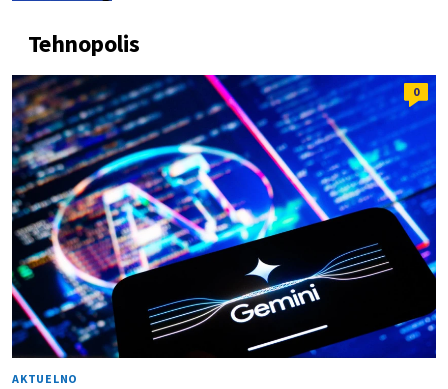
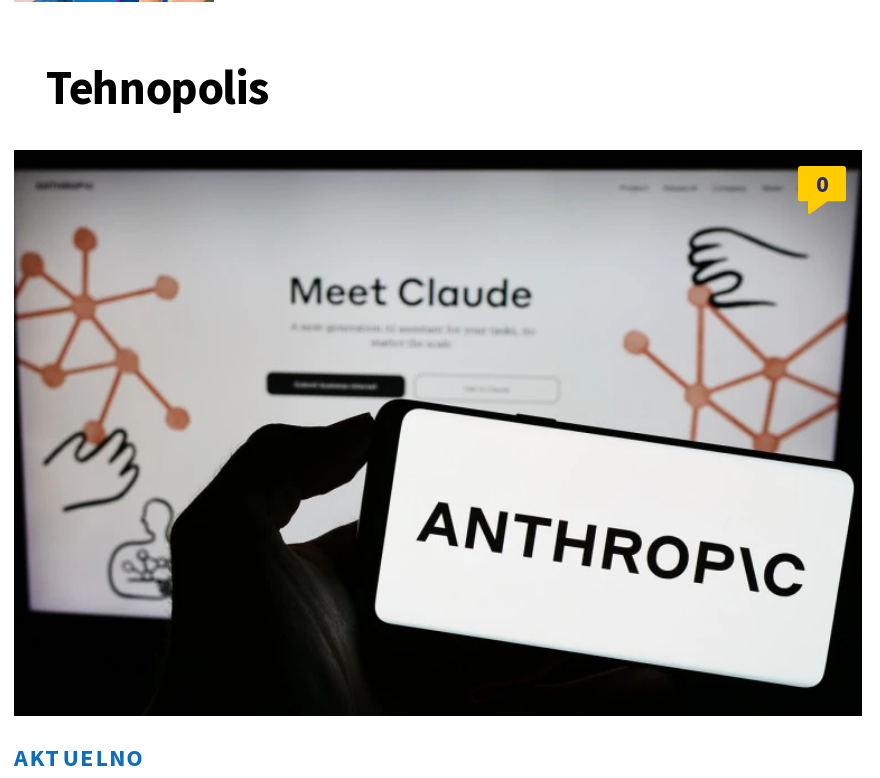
[11,74,437,359] [image] -> [12,148,864,718] [image]

